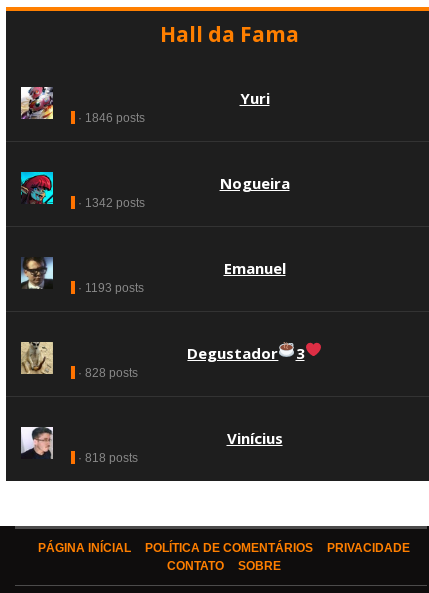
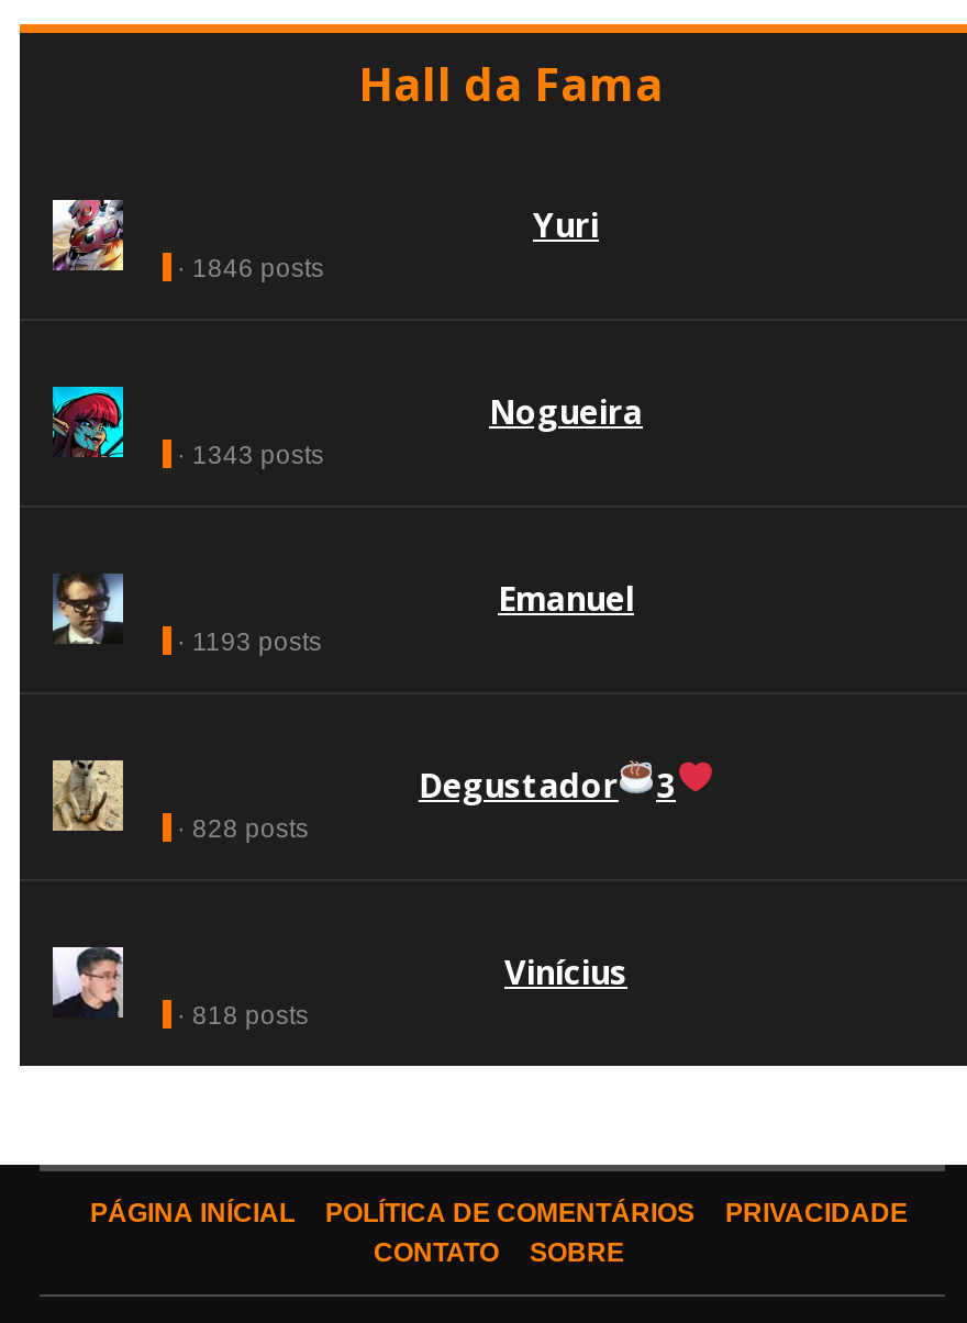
[74,196,144,209] · 1342 posts -> [170,440,324,469] · 1343 posts

